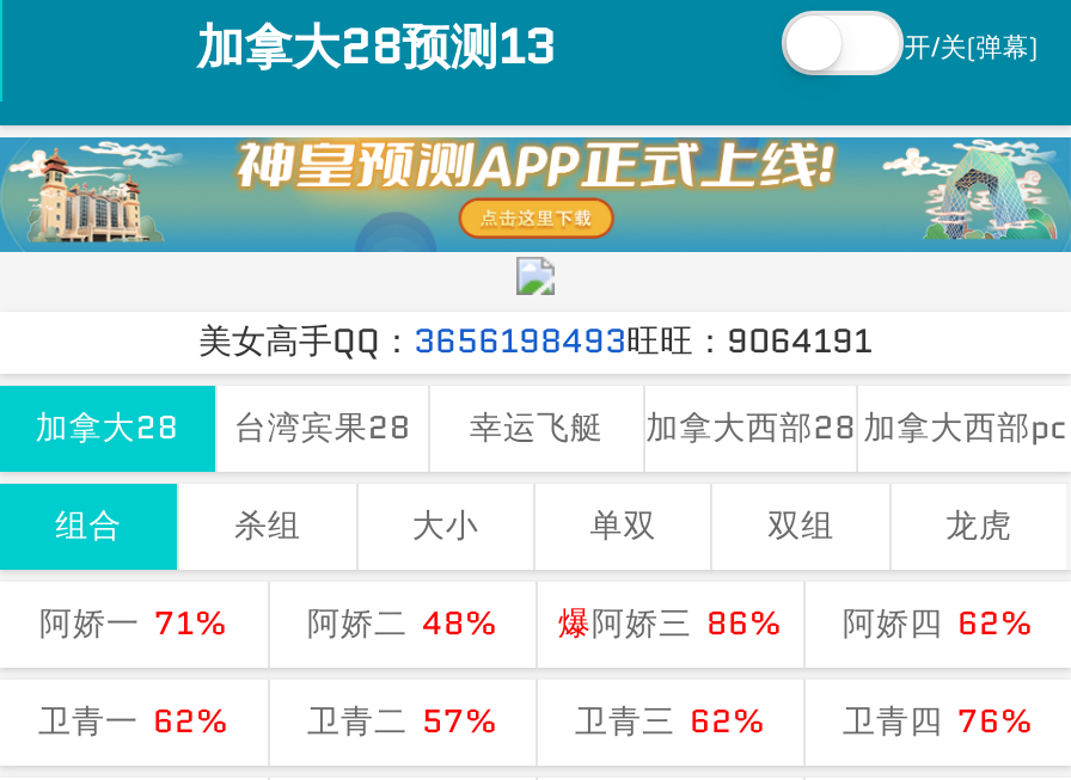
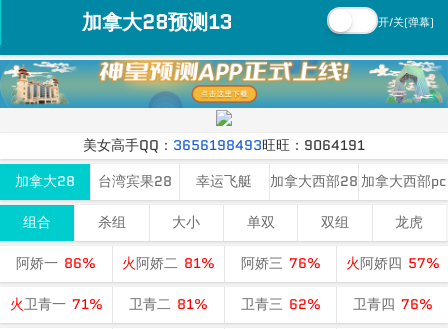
[39,600,1034,646] 阿娇一 71% | 阿娇二 48% | 爆阿娇三 86% | 阿娇四 62% -> [16,254,439,273] 阿娇一 86% | 火阿娇二 81% | 阿娇三 76% | 火阿娇四 57%
[38,698,498,744] 卫青一 62% | 卫青二 57% -> [9,295,208,314] 火卫青一 71% | 卫青二 81%

